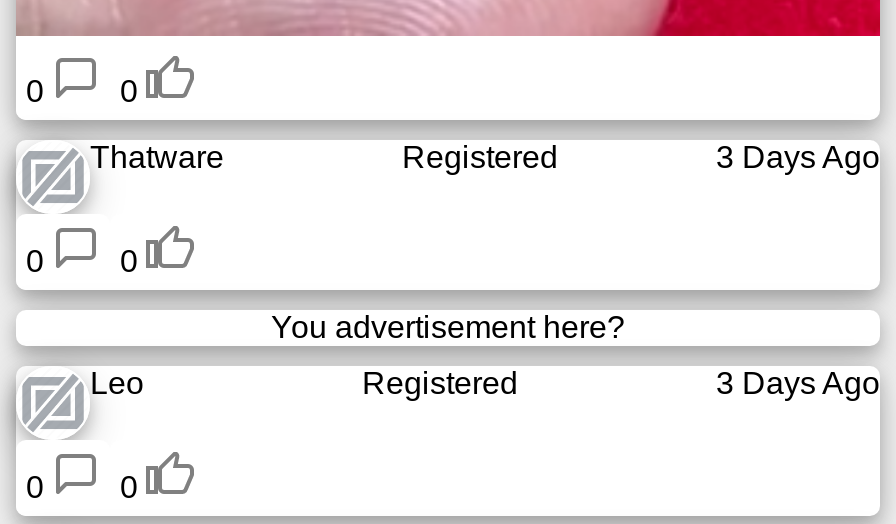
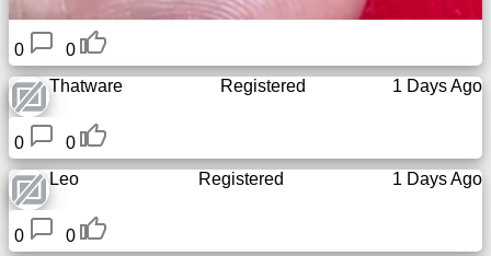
[716,141,880,175] 3 Days Ago -> [392,77,482,96] 1 Days Ago
[271,311,625,345] You advertisement here? -> none
[716,367,880,401] 3 Days Ago -> [392,170,482,189] 1 Days Ago

